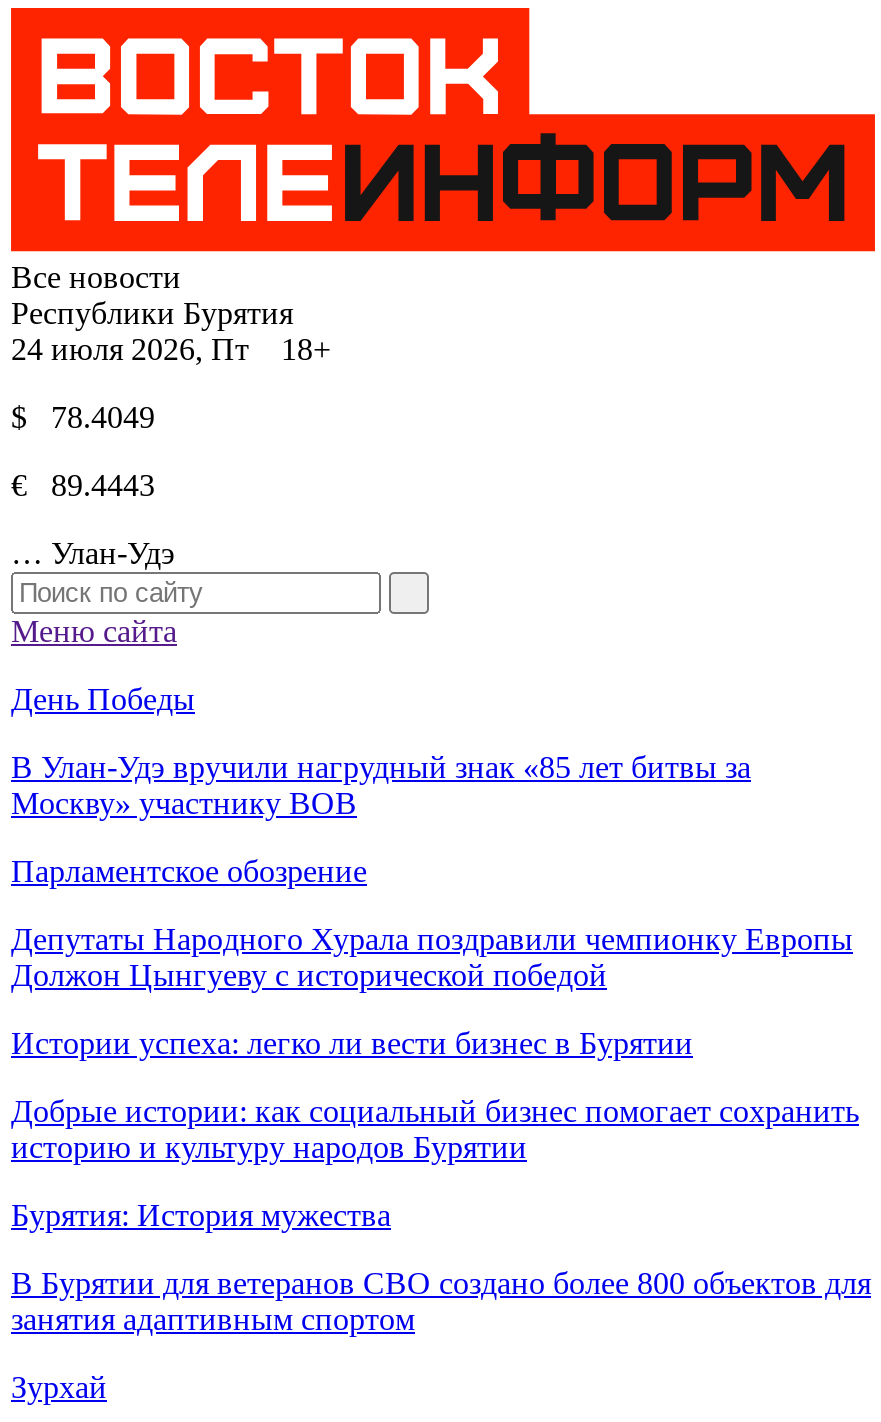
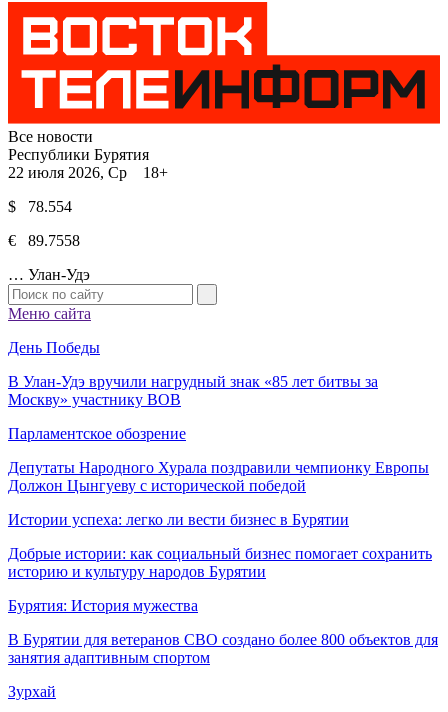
[11,333,331,367] 24 июля 2026, Пт 18+ -> [8,164,168,181] 22 июля 2026, Ср 18+
[11,401,155,435] $ 78.4049 -> [8,198,72,215] $ 78.554
[11,469,155,503] € 89.4443 -> [8,232,80,249] € 89.7558

